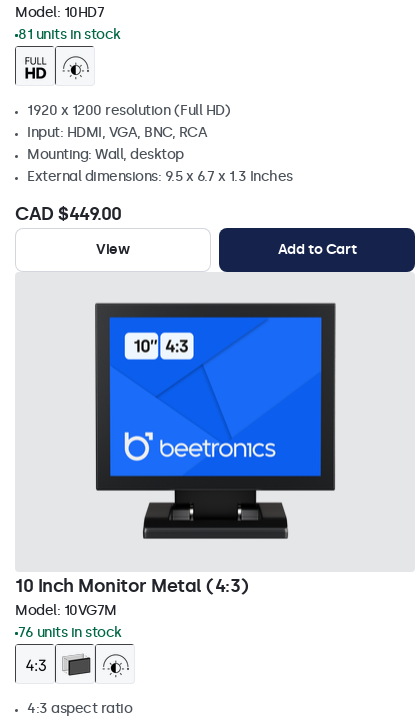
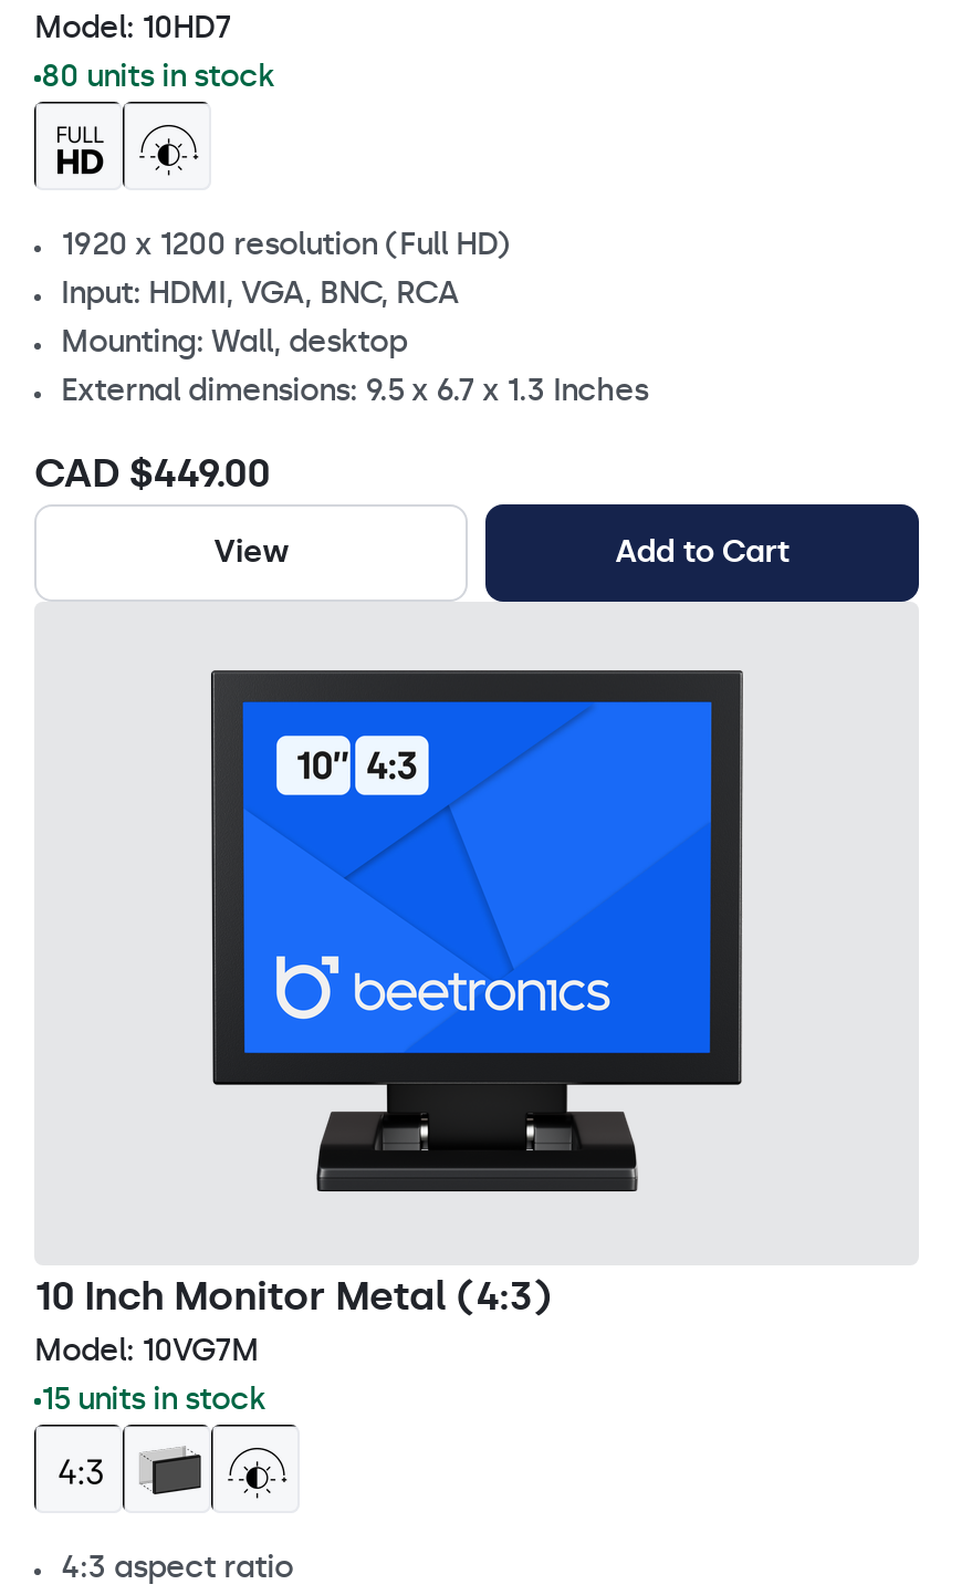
[18,26,120,43] 81 units in stock -> [41,58,274,95] 80 units in stock
[18,624,121,641] 76 units in stock -> [41,1380,265,1418] 15 units in stock

